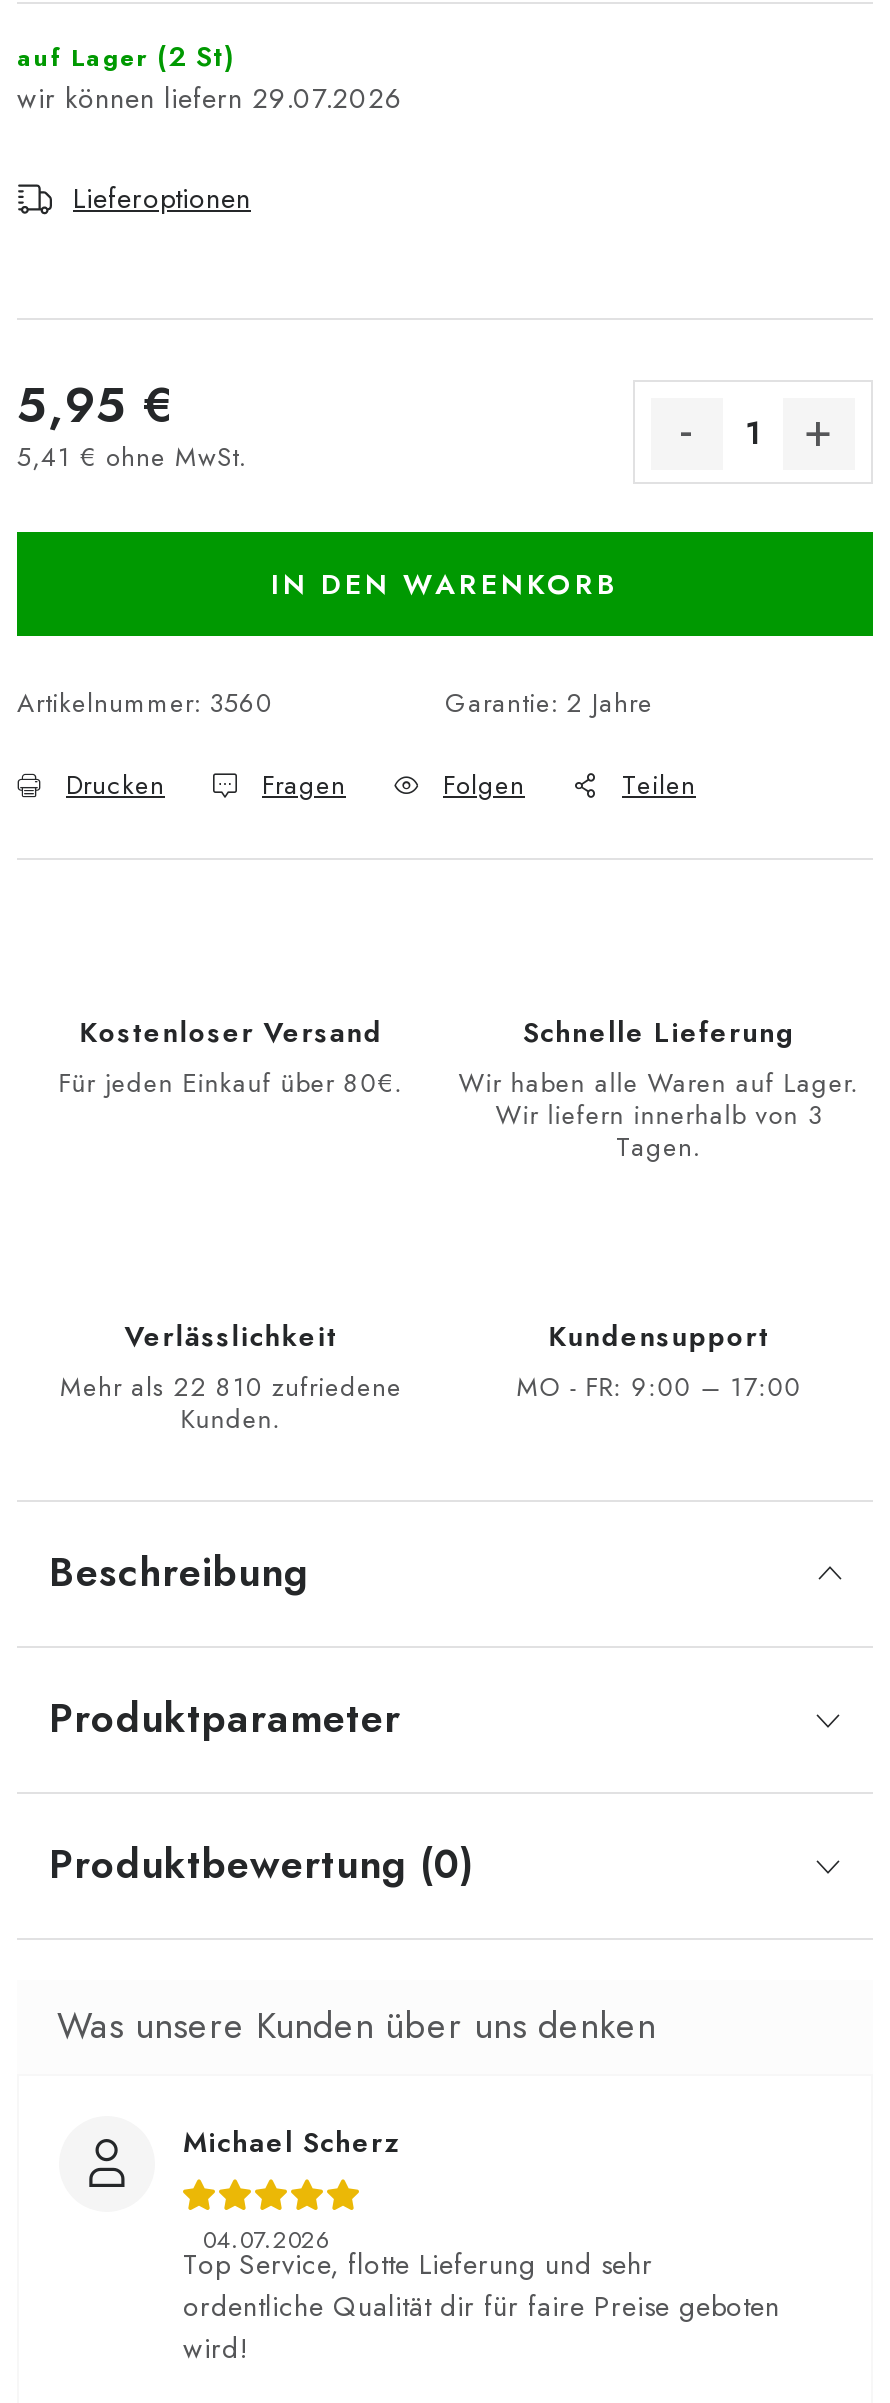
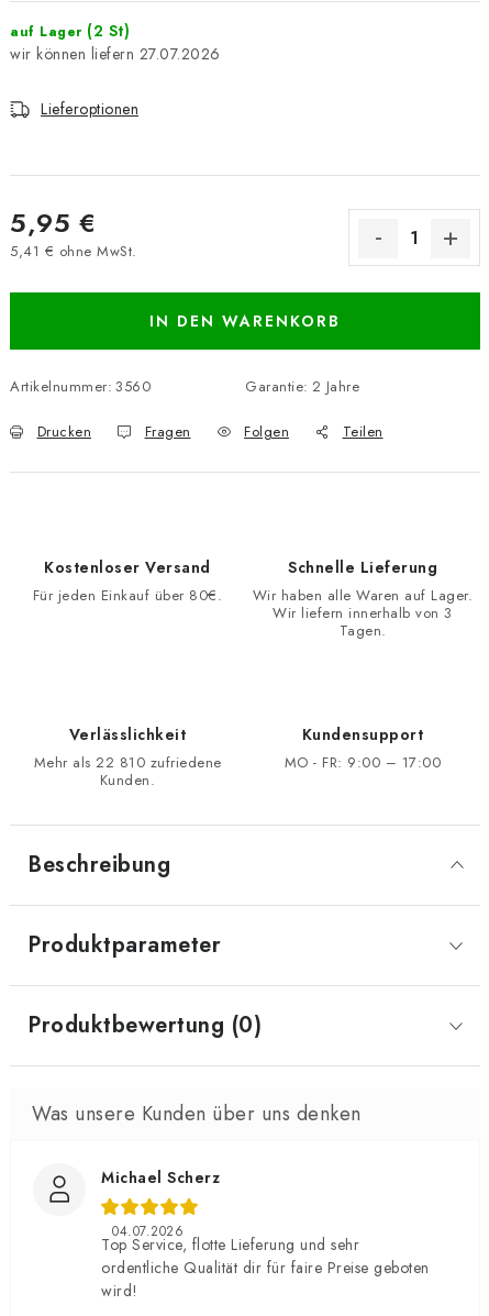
[252,78,404,118] 29.07.2026 -> [139,43,220,65] 27.07.2026

